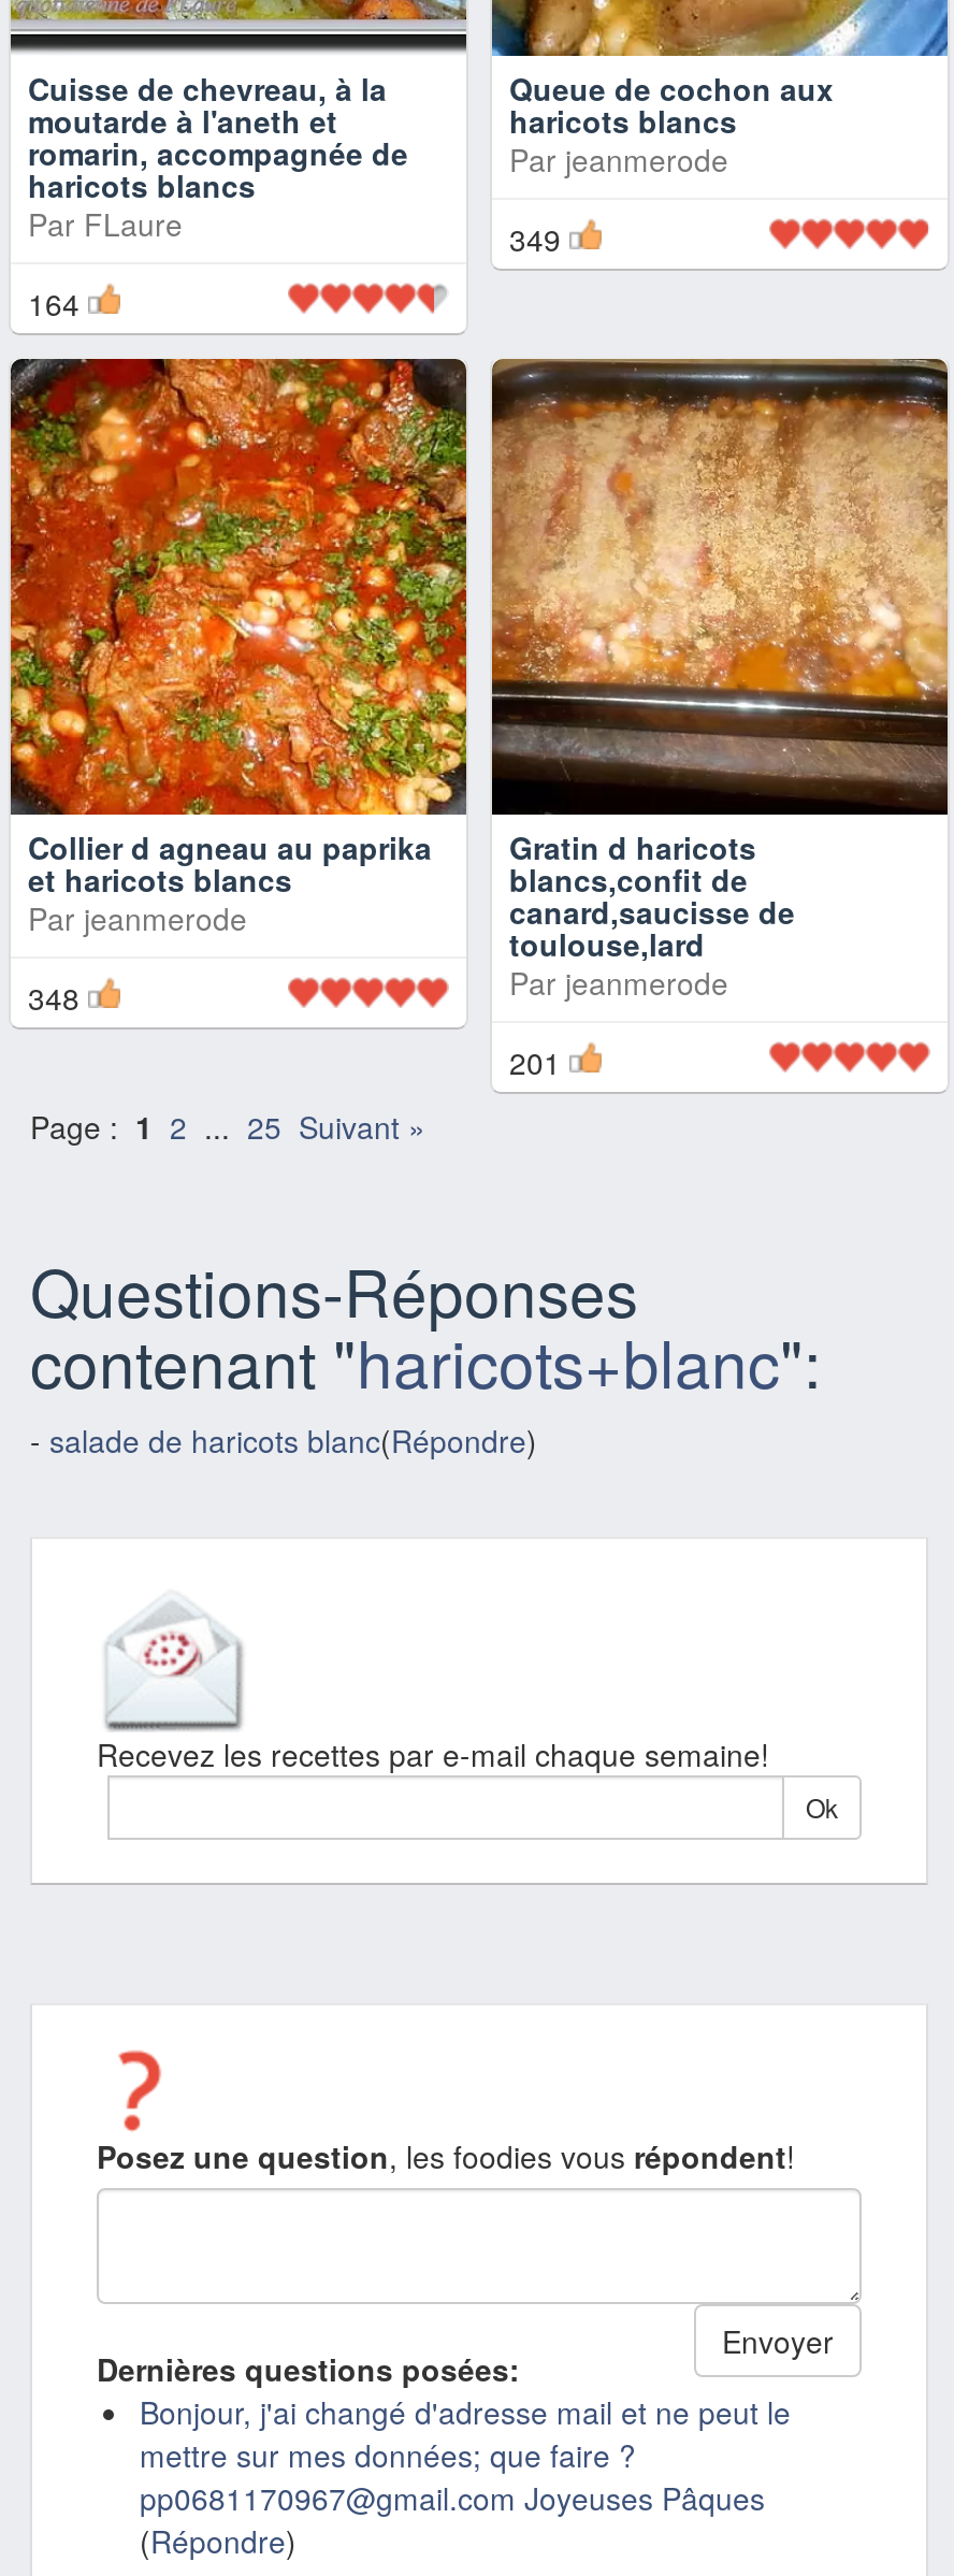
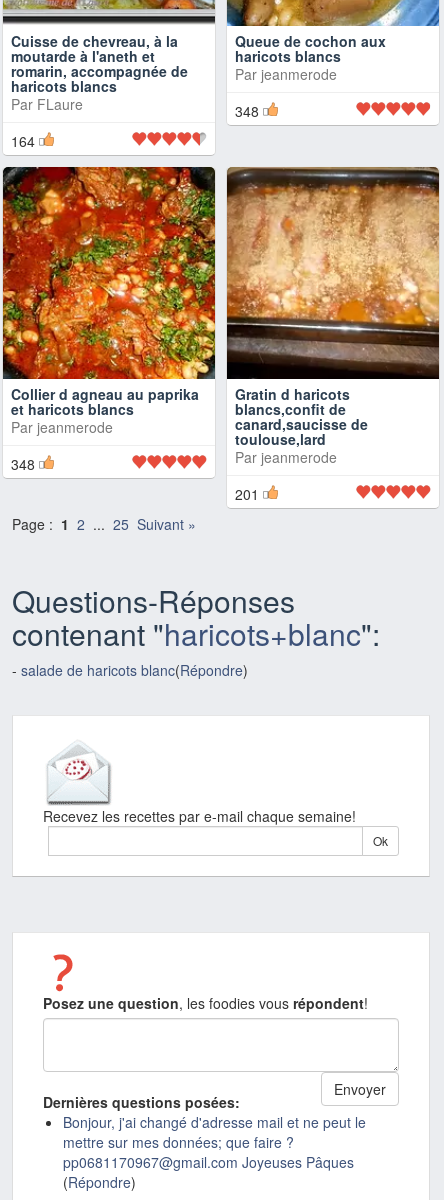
[509,217,561,260] 349 -> [235,101,259,121] 348

